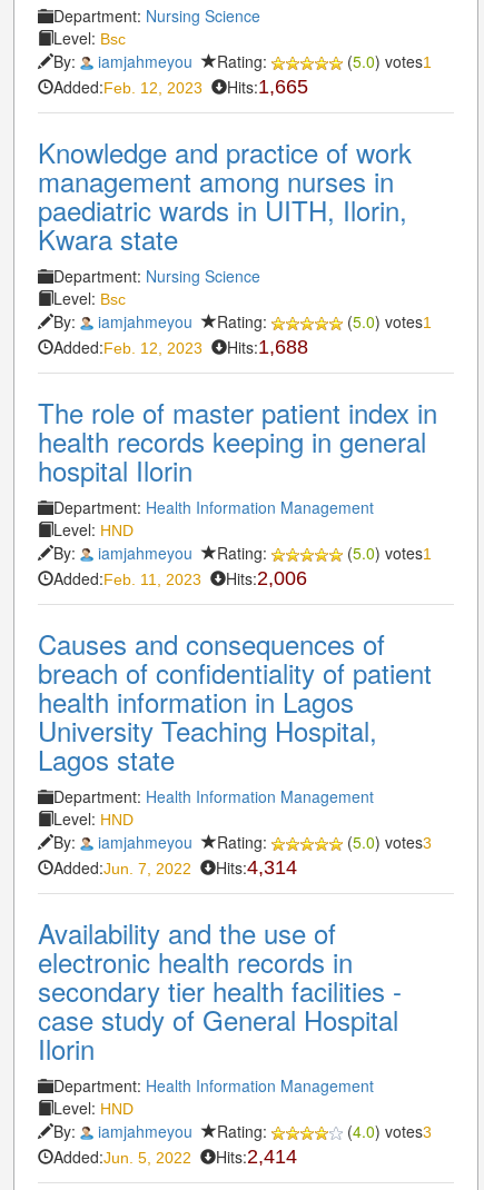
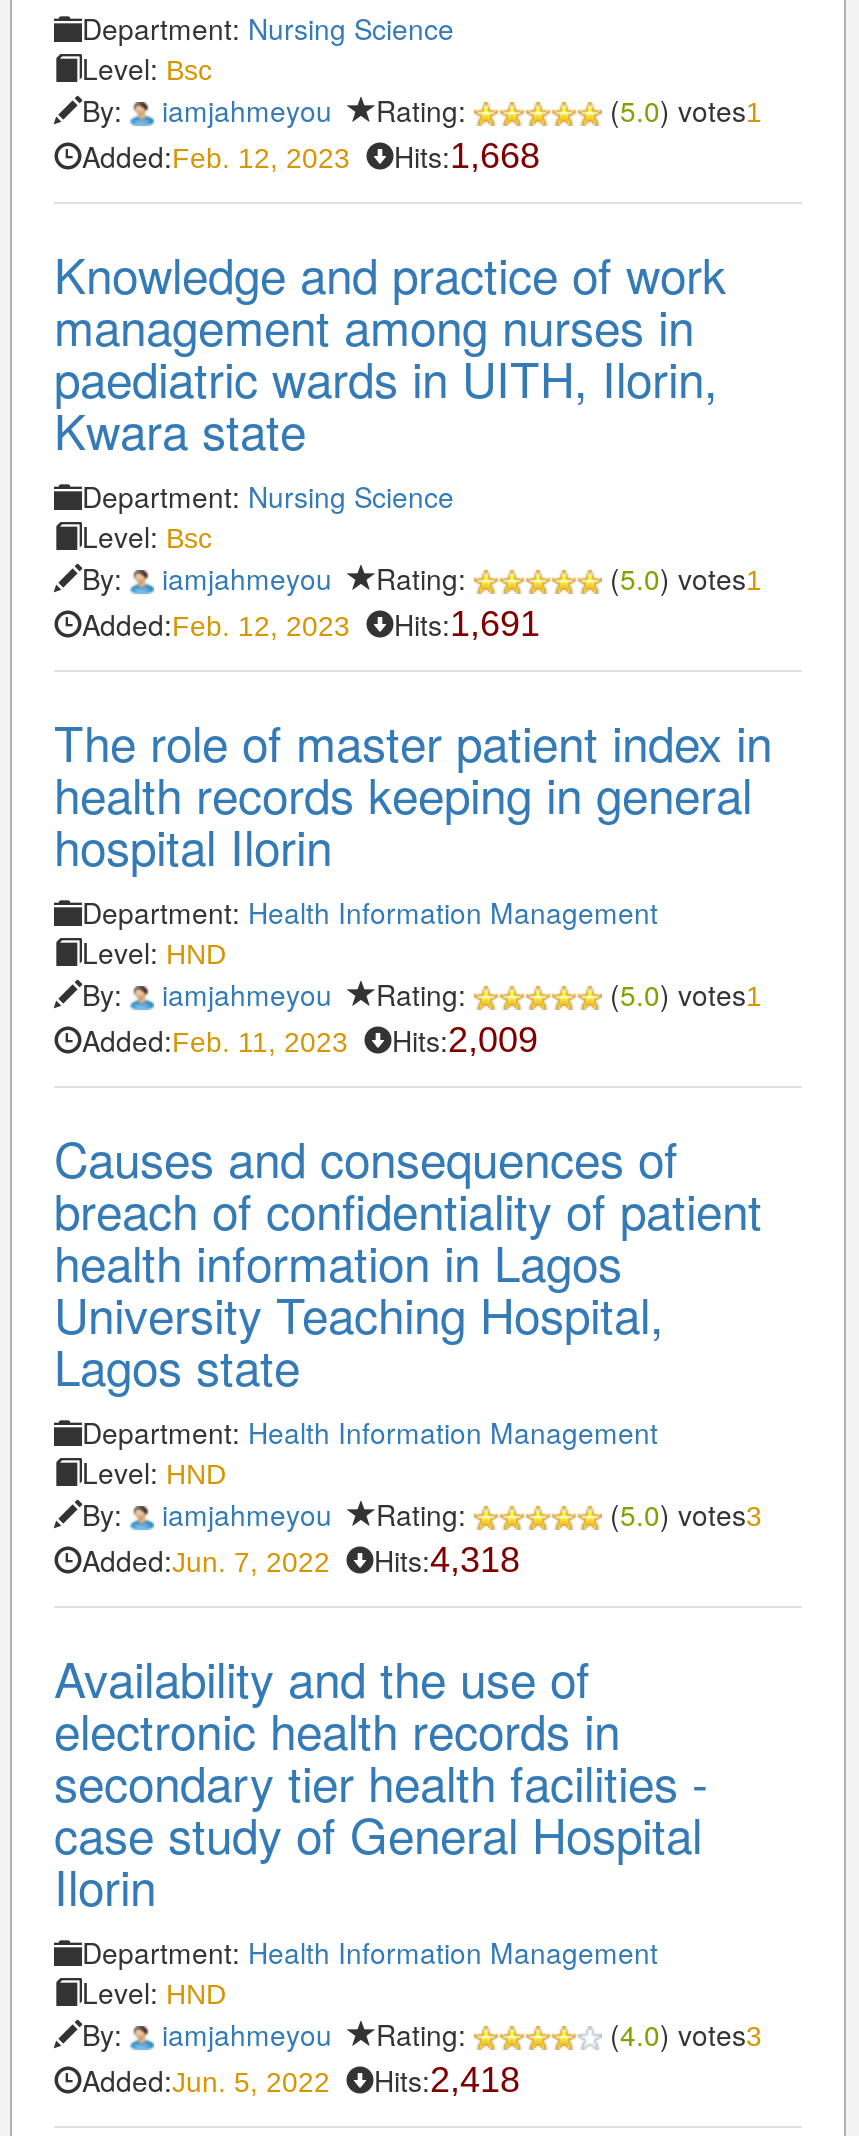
[53,76,308,98] Added:Feb. 12, 2023 Hits:1,665 -> [82,136,540,176] Added:Feb. 12, 2023 Hits:1,668
[53,336,308,358] Added:Feb. 12, 2023 Hits:1,688 -> [82,604,540,644] Added:Feb. 12, 2023 Hits:1,691
[53,567,307,589] Added:Feb. 11, 2023 Hits:2,006 -> [82,1020,538,1060] Added:Feb. 11, 2023 Hits:2,009
[53,856,297,878] Added:Jun. 7, 2022 Hits:4,314 -> [82,1540,520,1580] Added:Jun. 7, 2022 Hits:4,318
[53,1145,297,1168] Added:Jun. 5, 2022 Hits:2,414 -> [82,2060,520,2100] Added:Jun. 5, 2022 Hits:2,418

